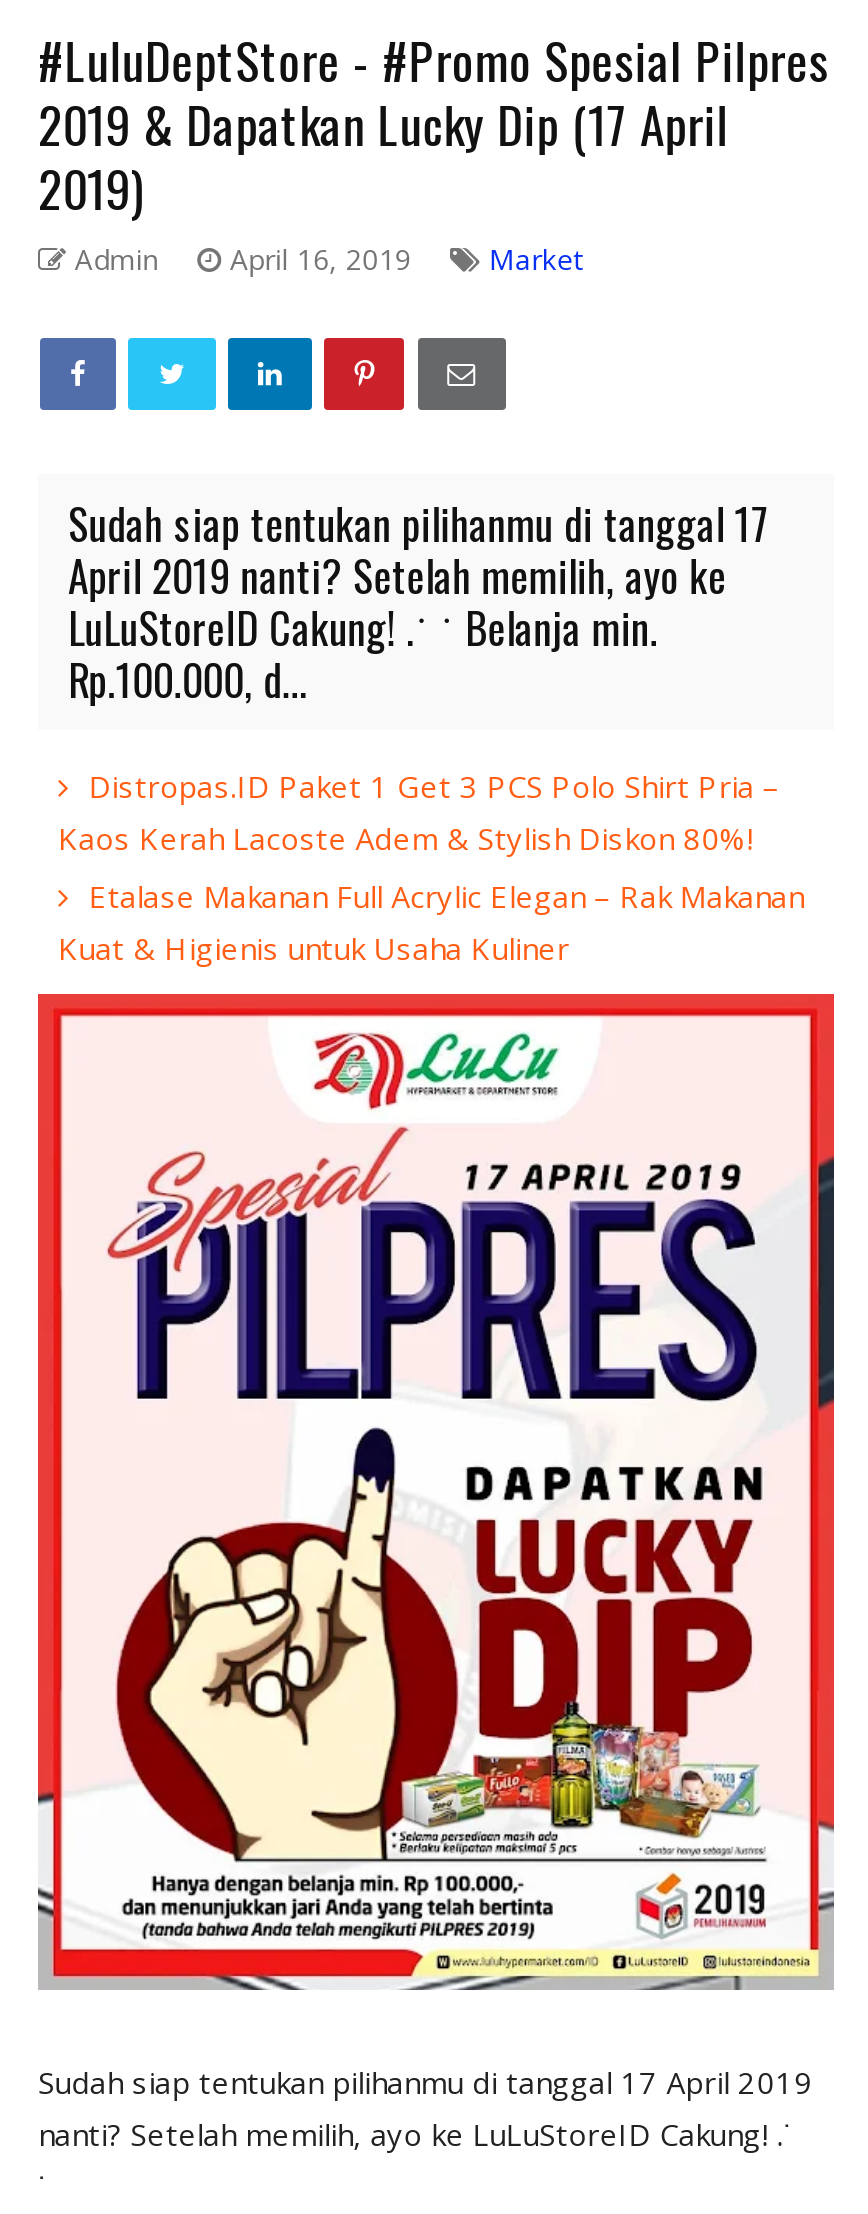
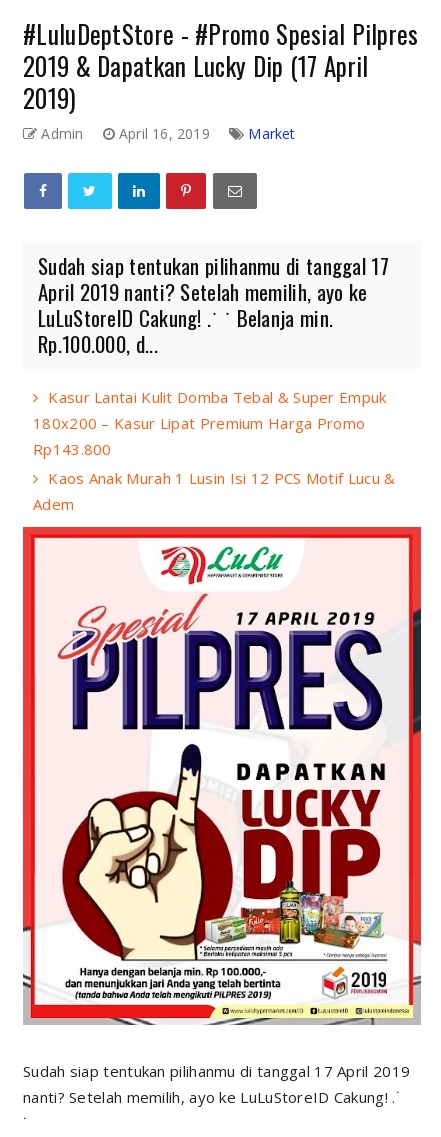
[58,767,804,969] Distropas.ID Paket 1 Get 3 PCS Polo Shirt Pria – | Kaos Kerah Lacoste Adem & Stylish Diskon 80%! | Etalase Makanan Full Acrylic Elegan – Rak Makanan | Kuat & Higienis untuk Usaha Kuliner -> [33,387,395,514] Kasur Lantai Kulit Domba Tebal & Super Empuk | 180x200 – Kasur Lipat Premium Harga Promo | Rp143.800 | Kaos Anak Murah 1 Lusin Isi 12 PCS Motif Lucu & | Adem

